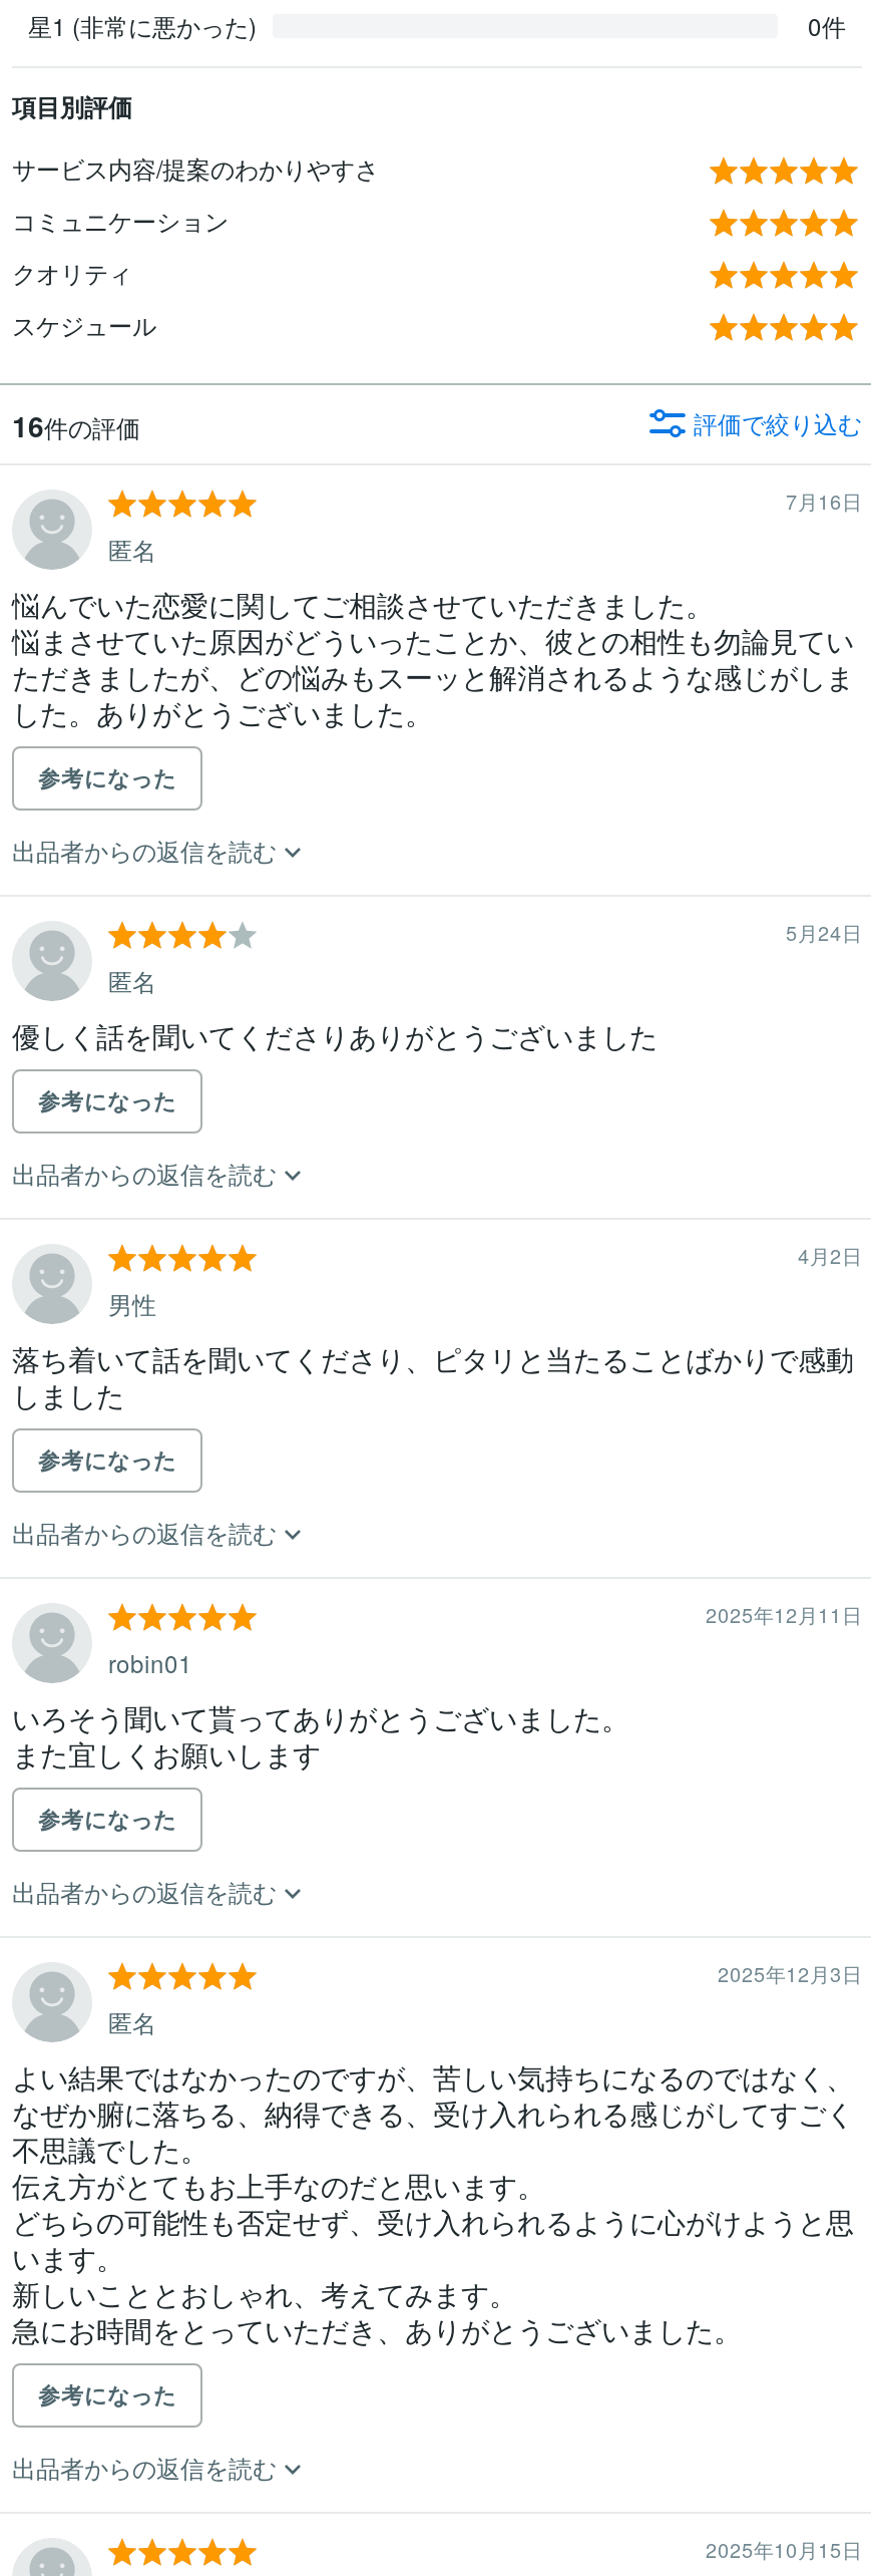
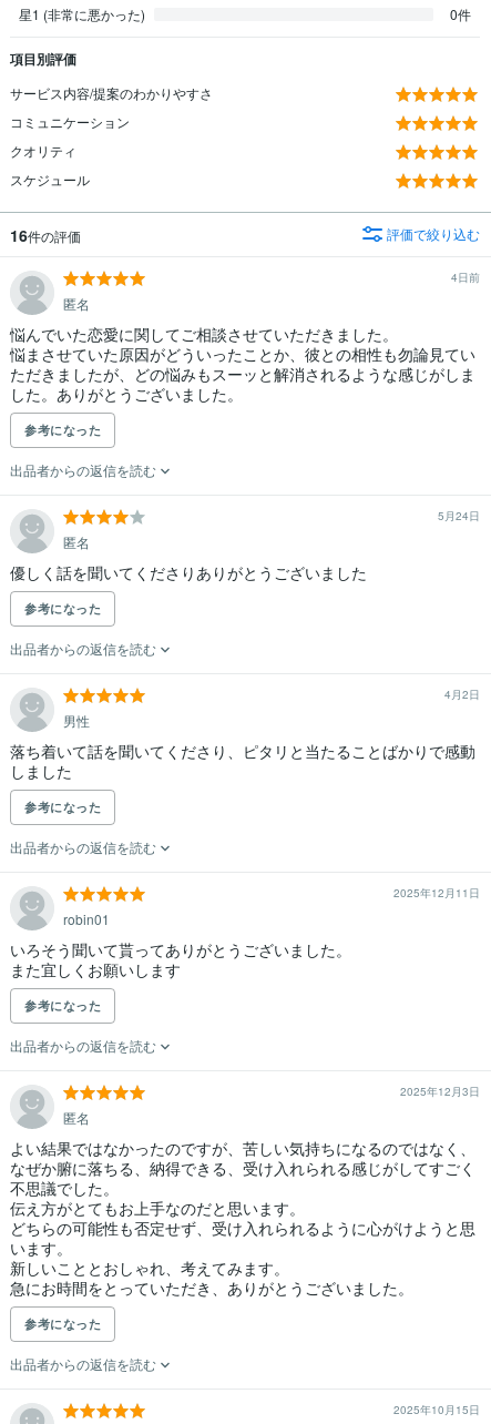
[786,488,862,516] 7月16日 -> [451,270,480,285] 4日前

